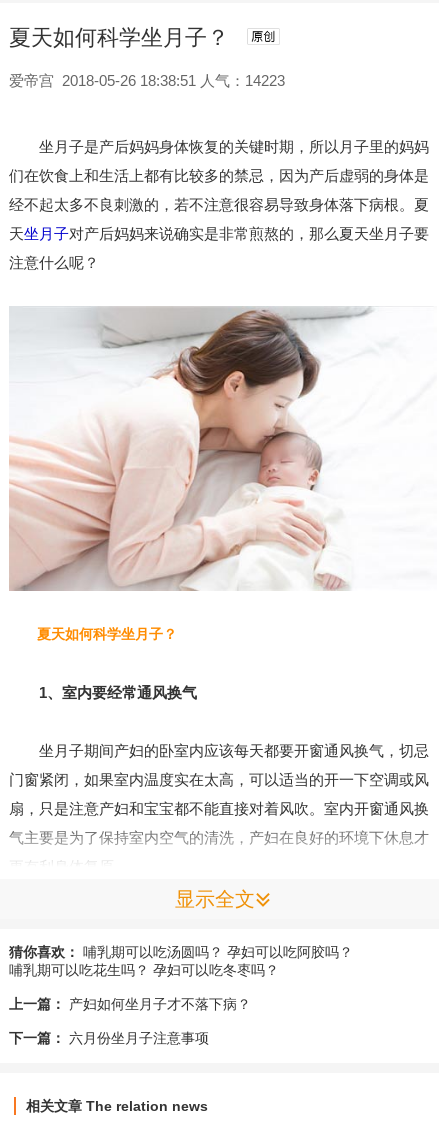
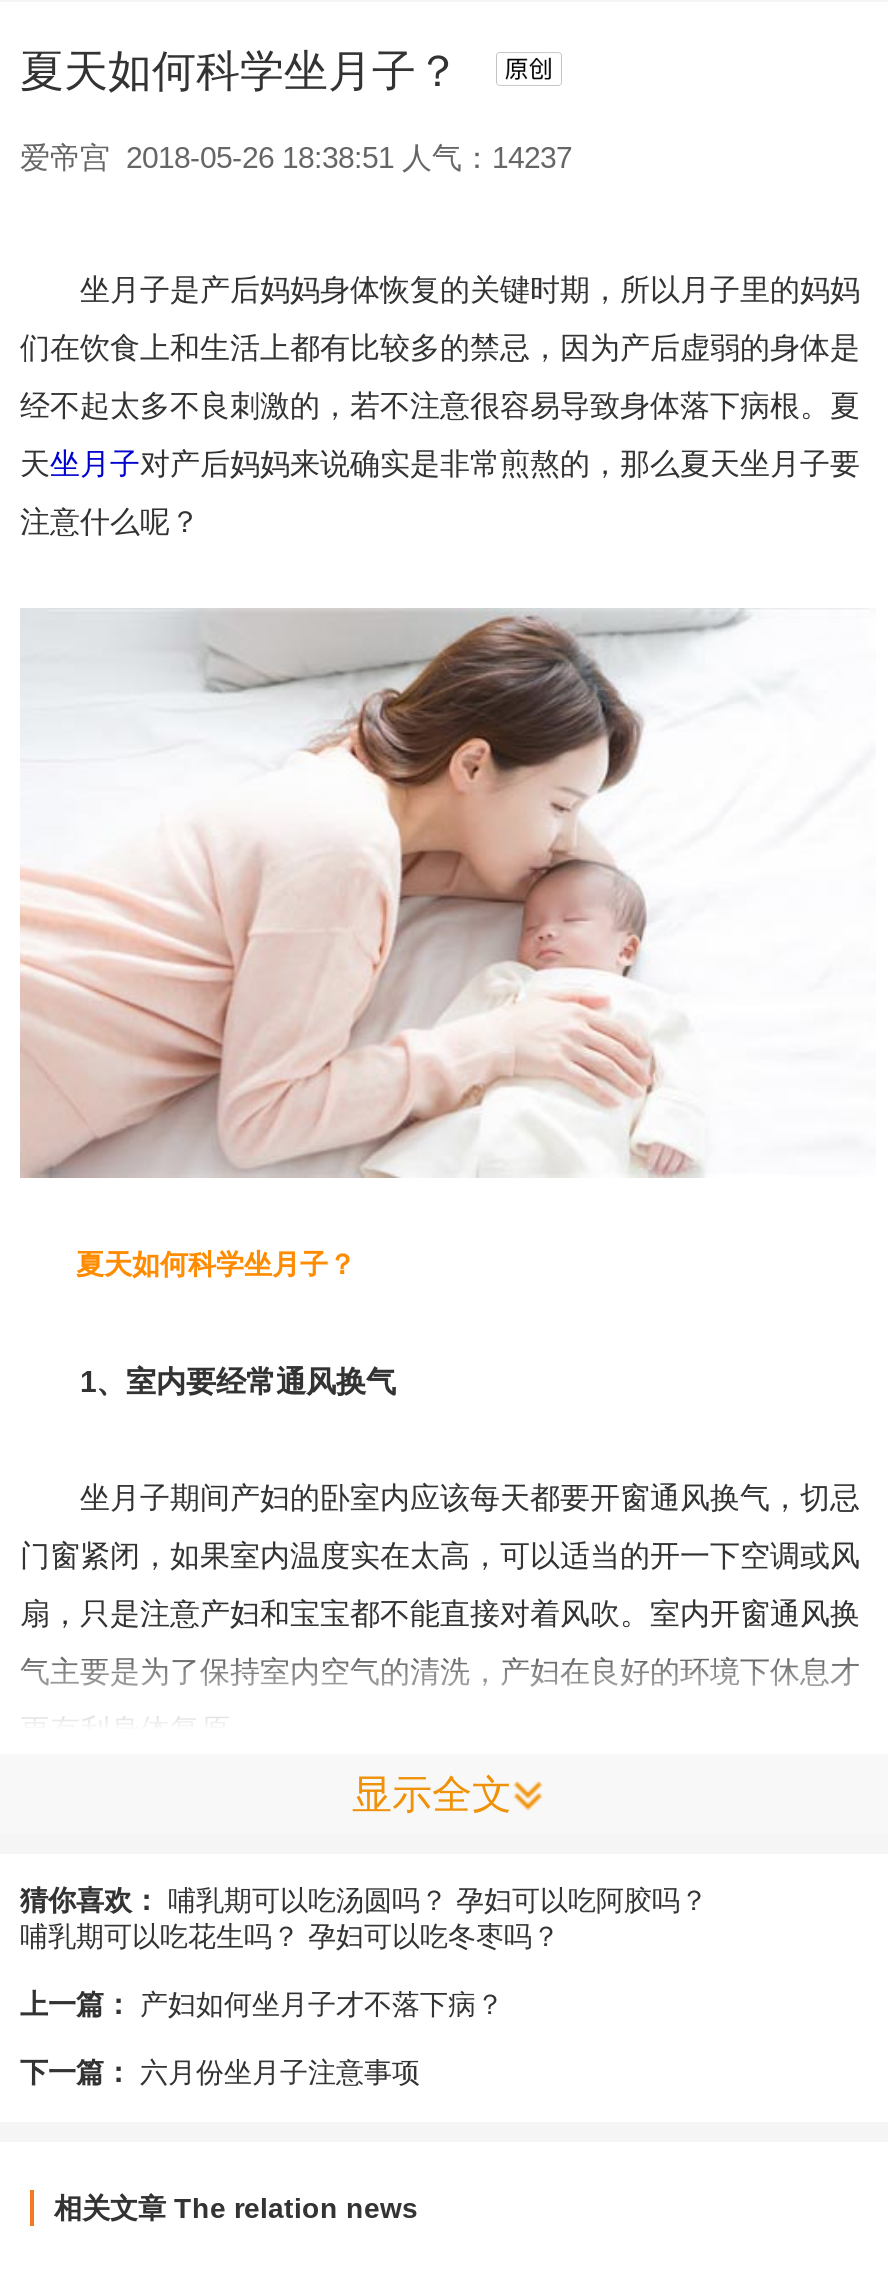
[9,72,285,89] 爱帝宫 2018-05-26 18:38:51 人气：14223 -> [20,140,572,174] 爱帝宫 2018-05-26 18:38:51 人气：14237

